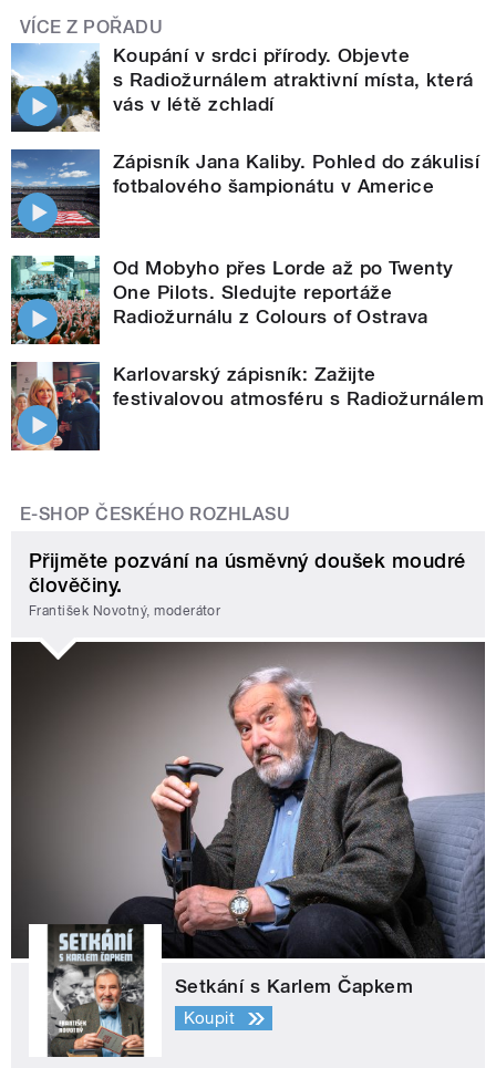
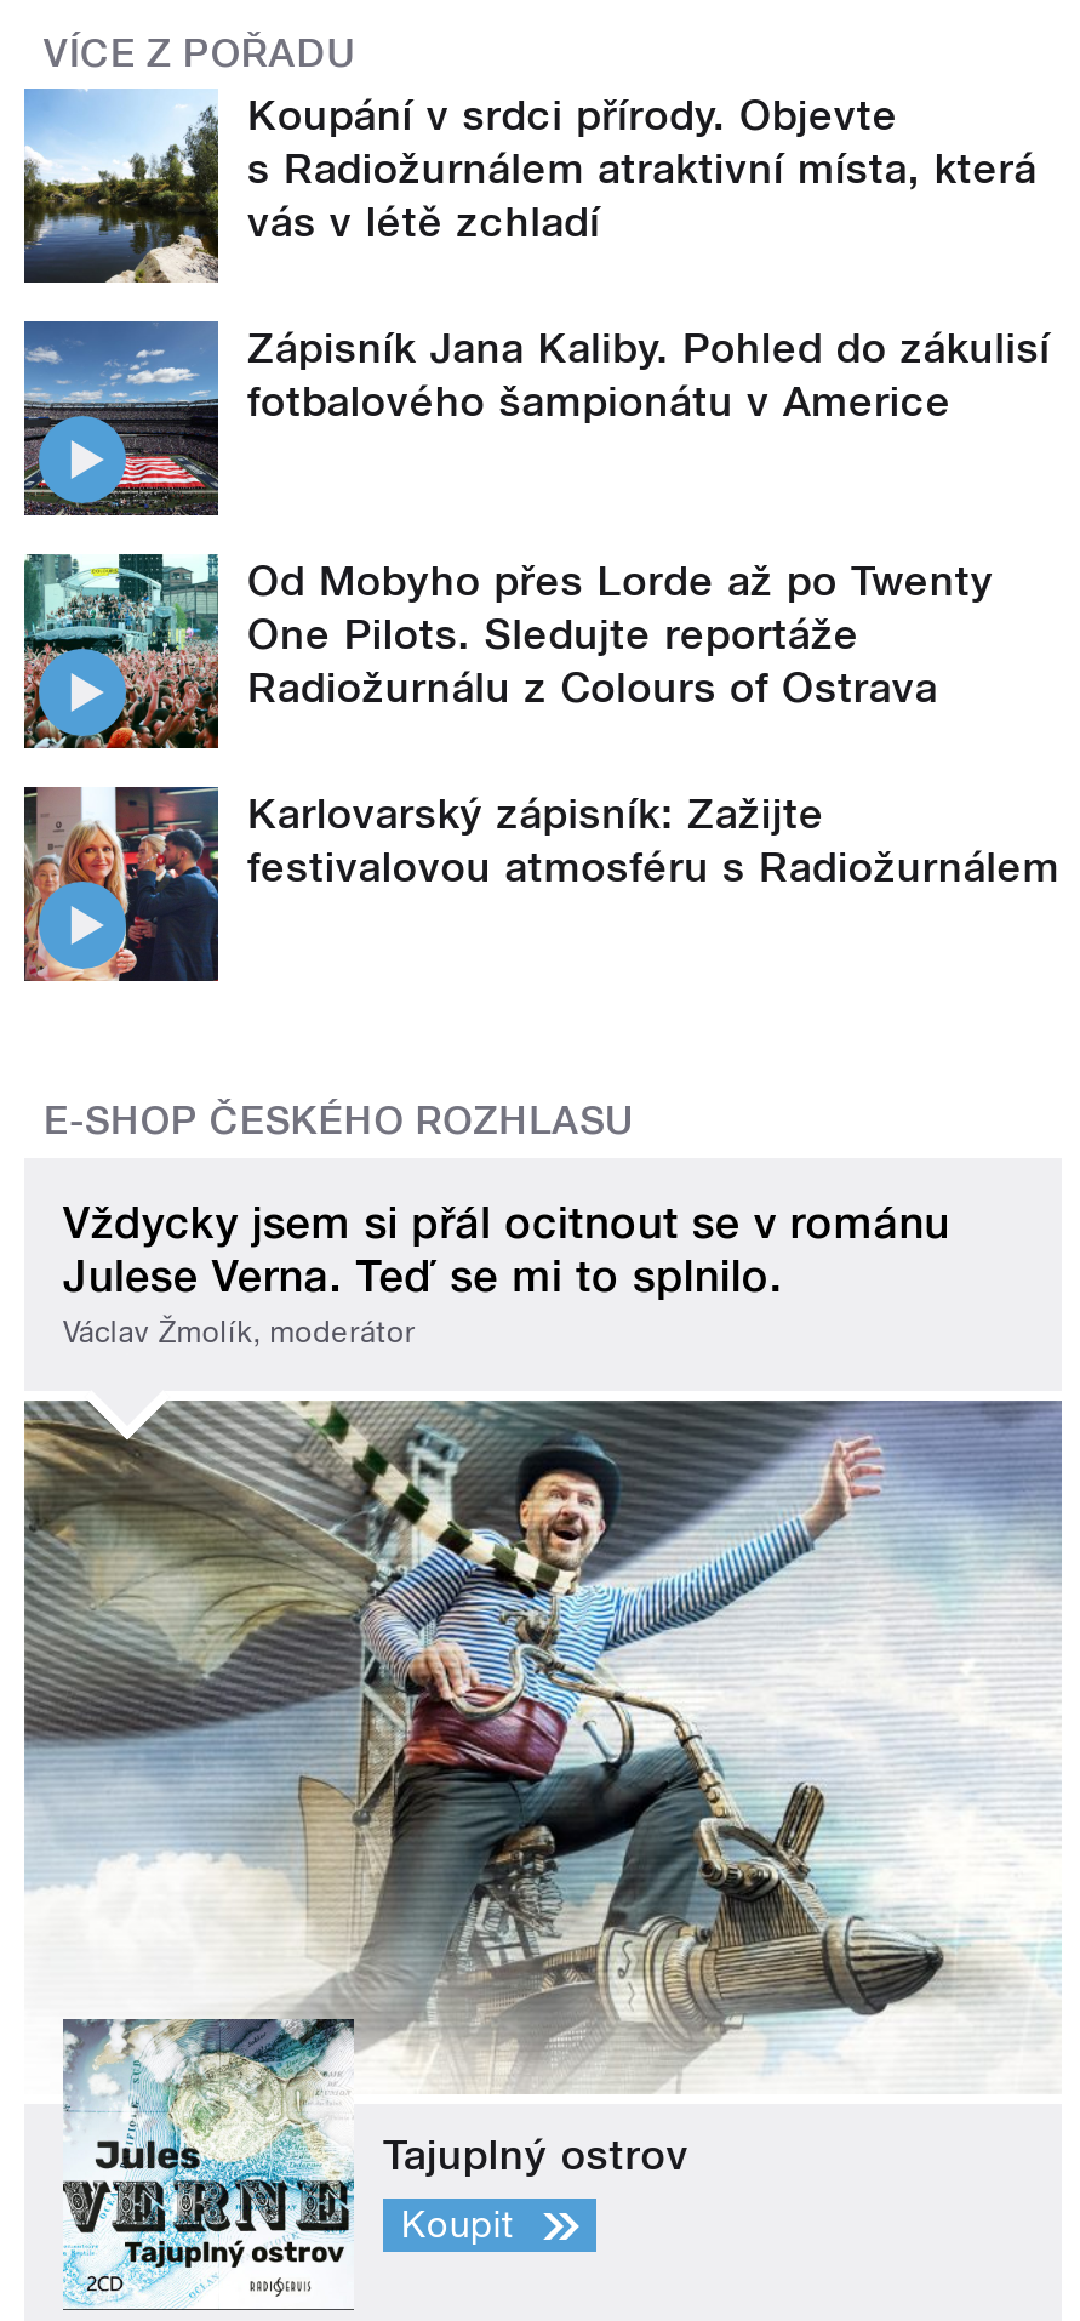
[18,86,58,127] [image] -> [39,183,124,270] [image]
[29,549,466,619] Přijměte pozvání na úsměvný doušek moudré | člověčiny. | František Novotný, moderátor -> [63,1196,950,1350] Vždycky jsem si přál ocitnout se v románu | Julese Verna. Teď se mi to splnilo. | Václav Žmolík, moderátor
[10,641,486,1058] [image] | Setkání s Karlem Čapkem -> [22,1401,1062,2310] [image] | Tajuplný ostrov

